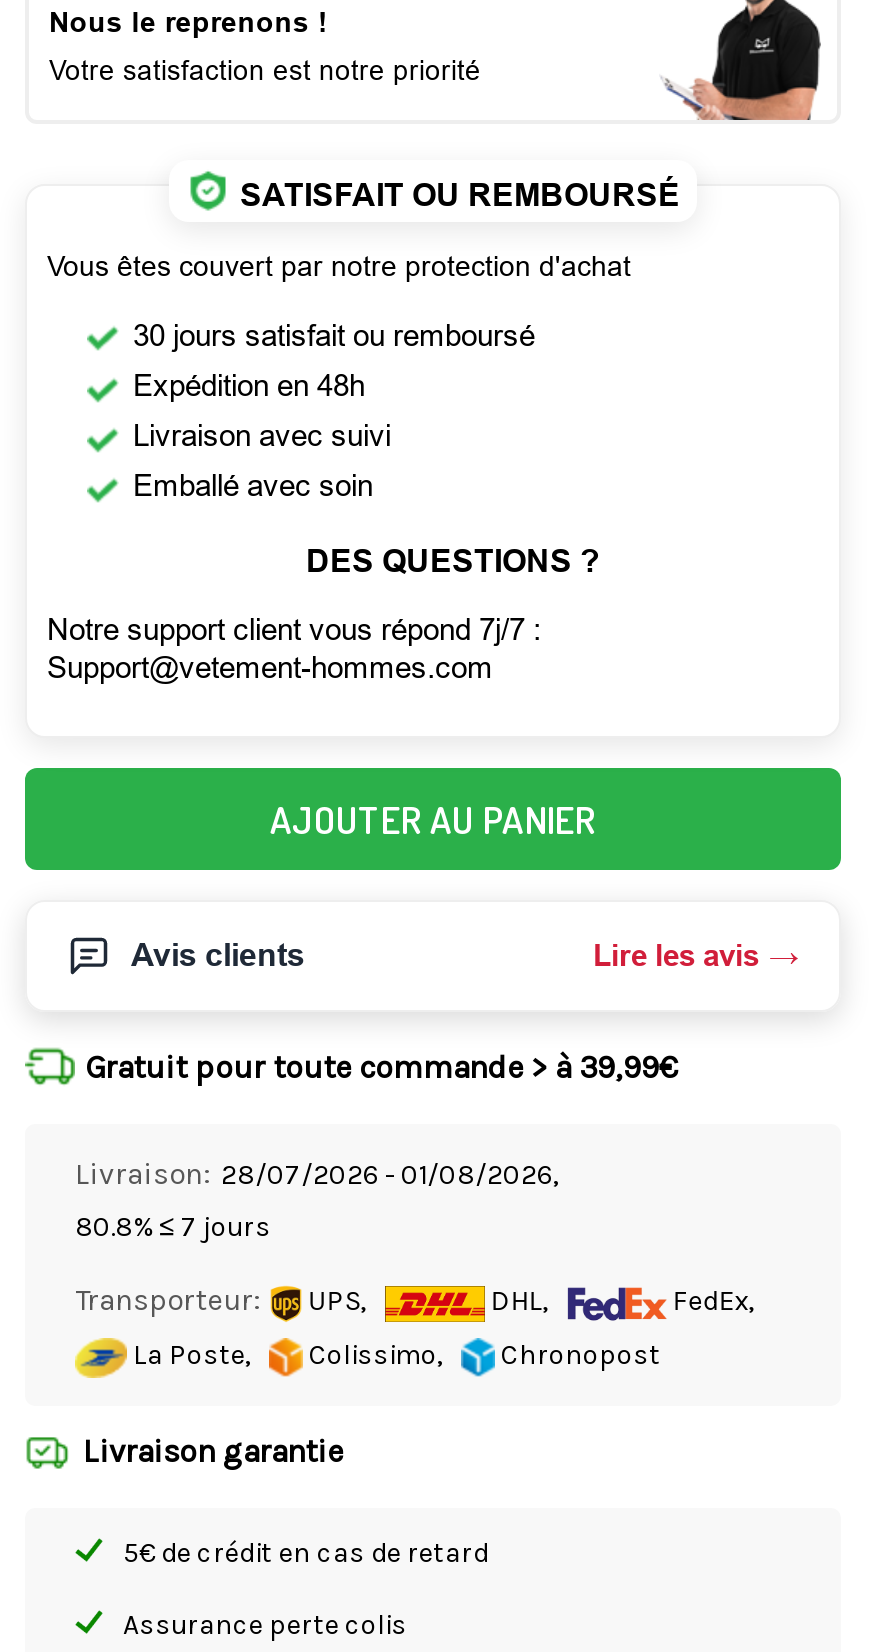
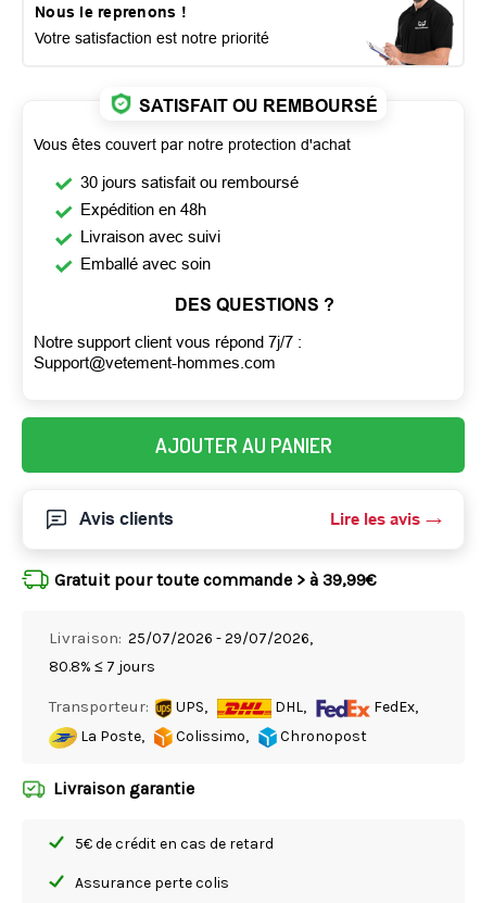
[75,1156,559,1192] Livraison: 28/07/2026 - 01/08/2026, -> [49,628,313,648] Livraison: 25/07/2026 - 29/07/2026,

